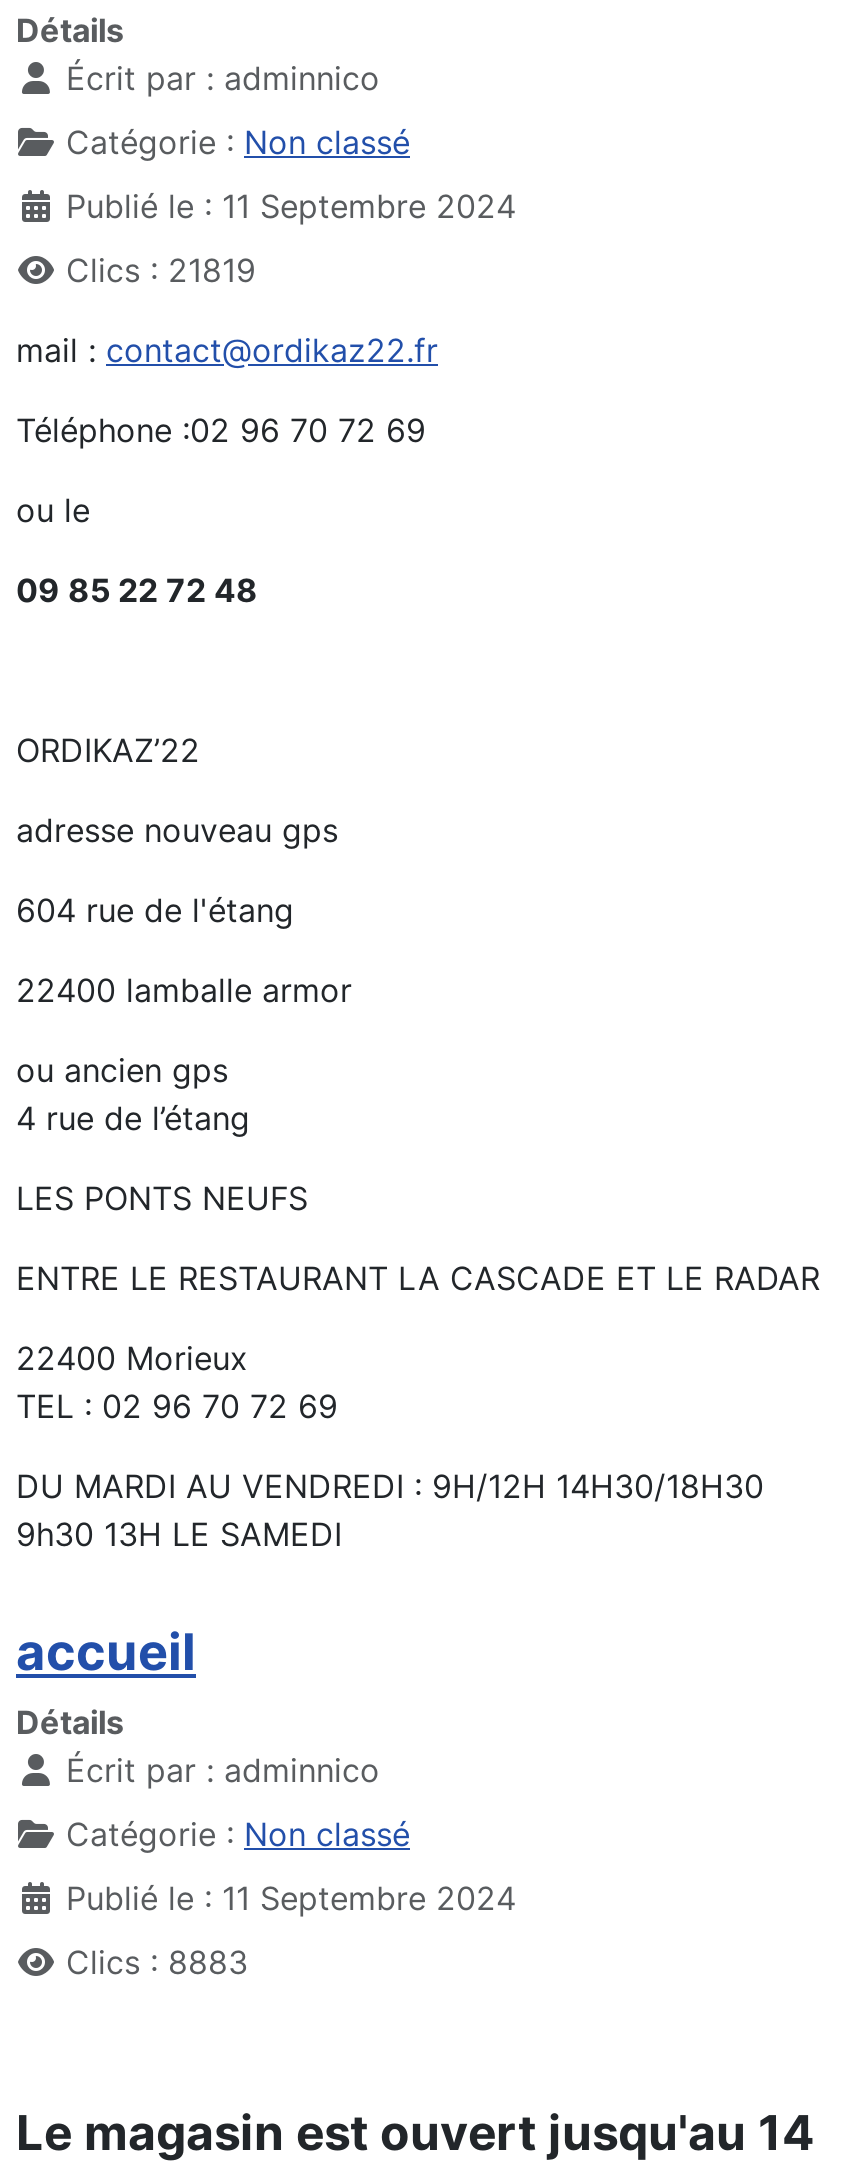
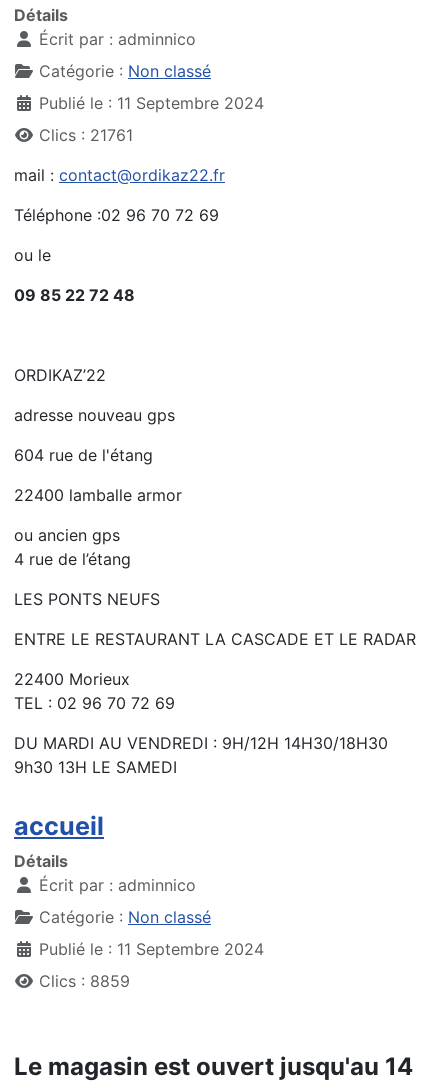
[66,250,256,290] Clics : 21819 -> [39,125,133,145] Clics : 21761
[66,1942,248,1982] Clics : 8883 -> [39,971,130,991] Clics : 8859

